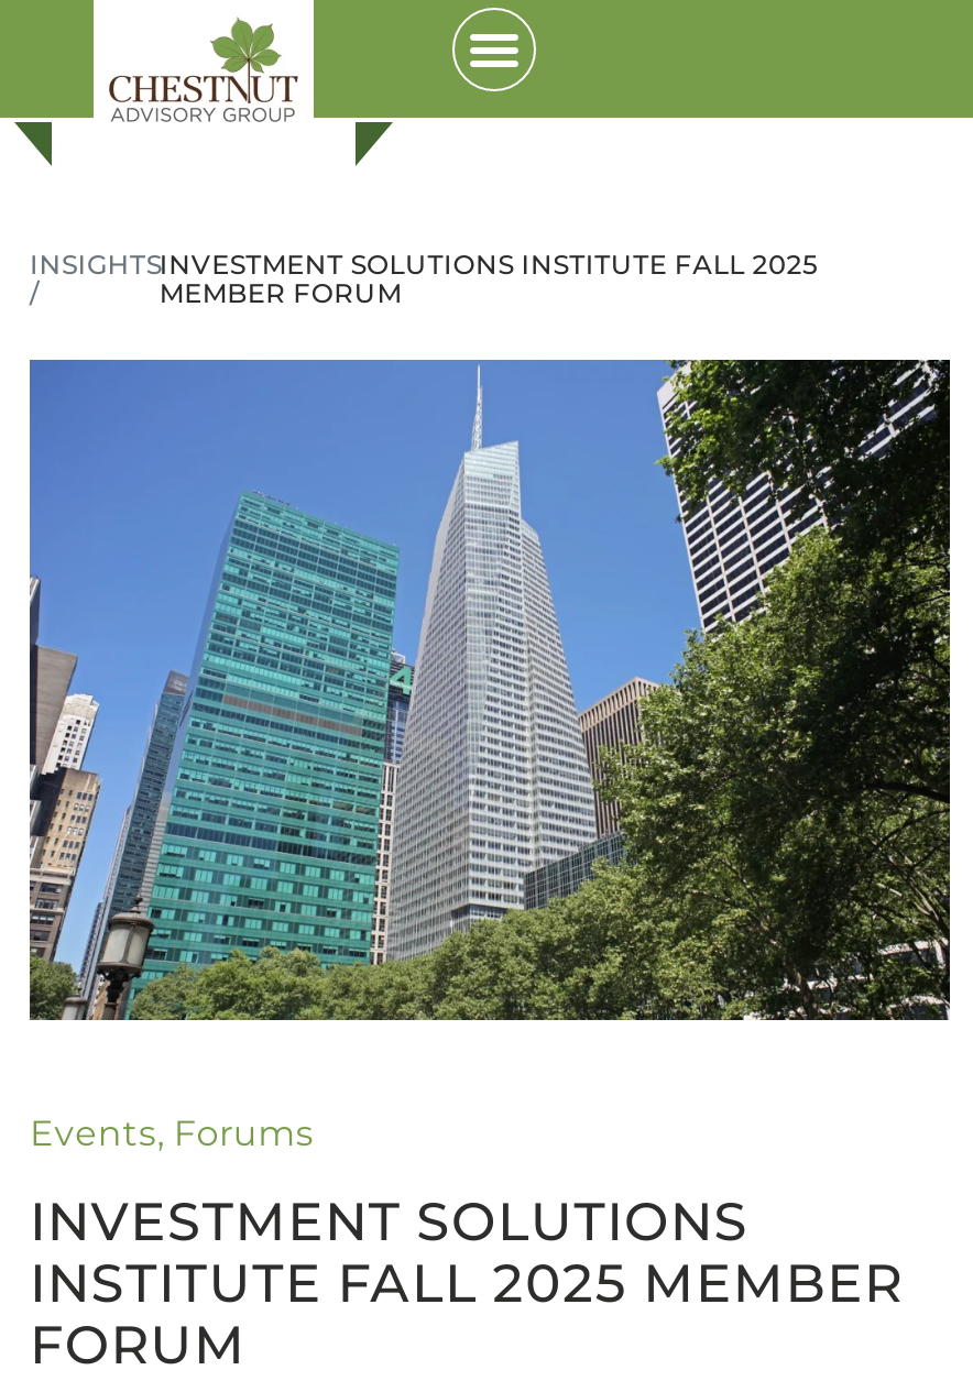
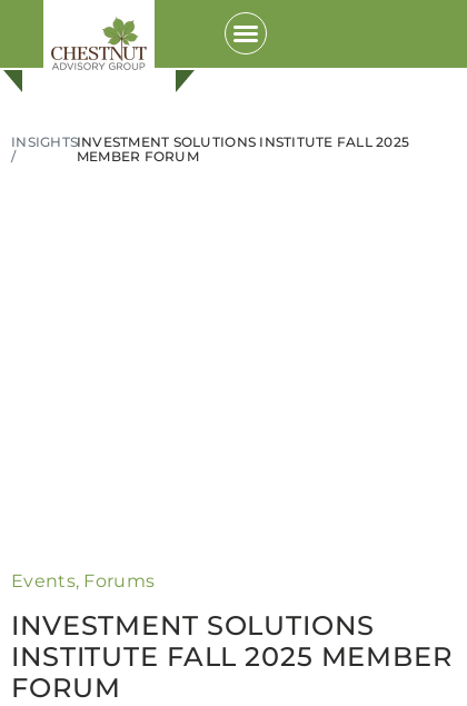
[28,358,952,1022] [image] -> none

